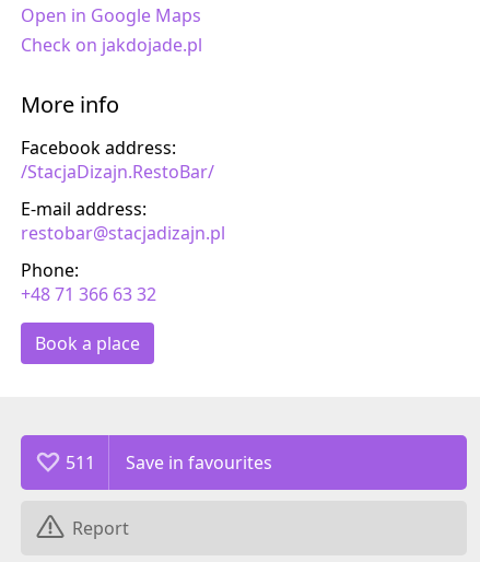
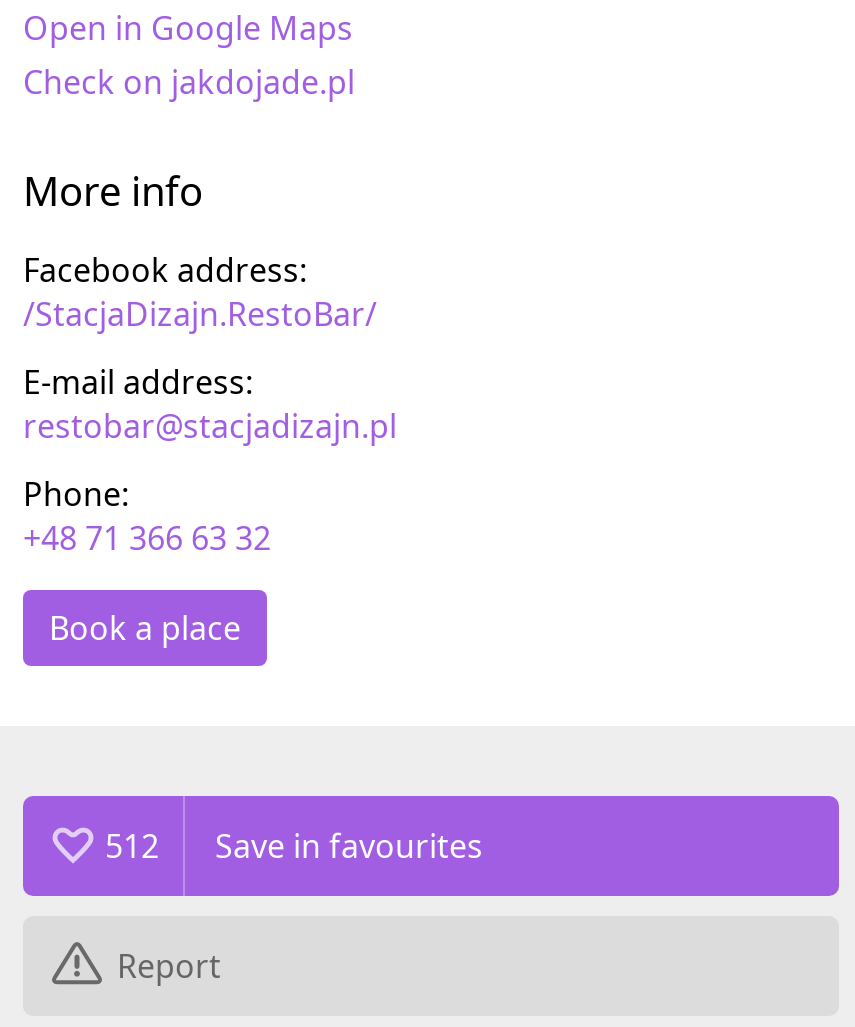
[66,450,95,474] 511 -> [105,823,159,867] 512

